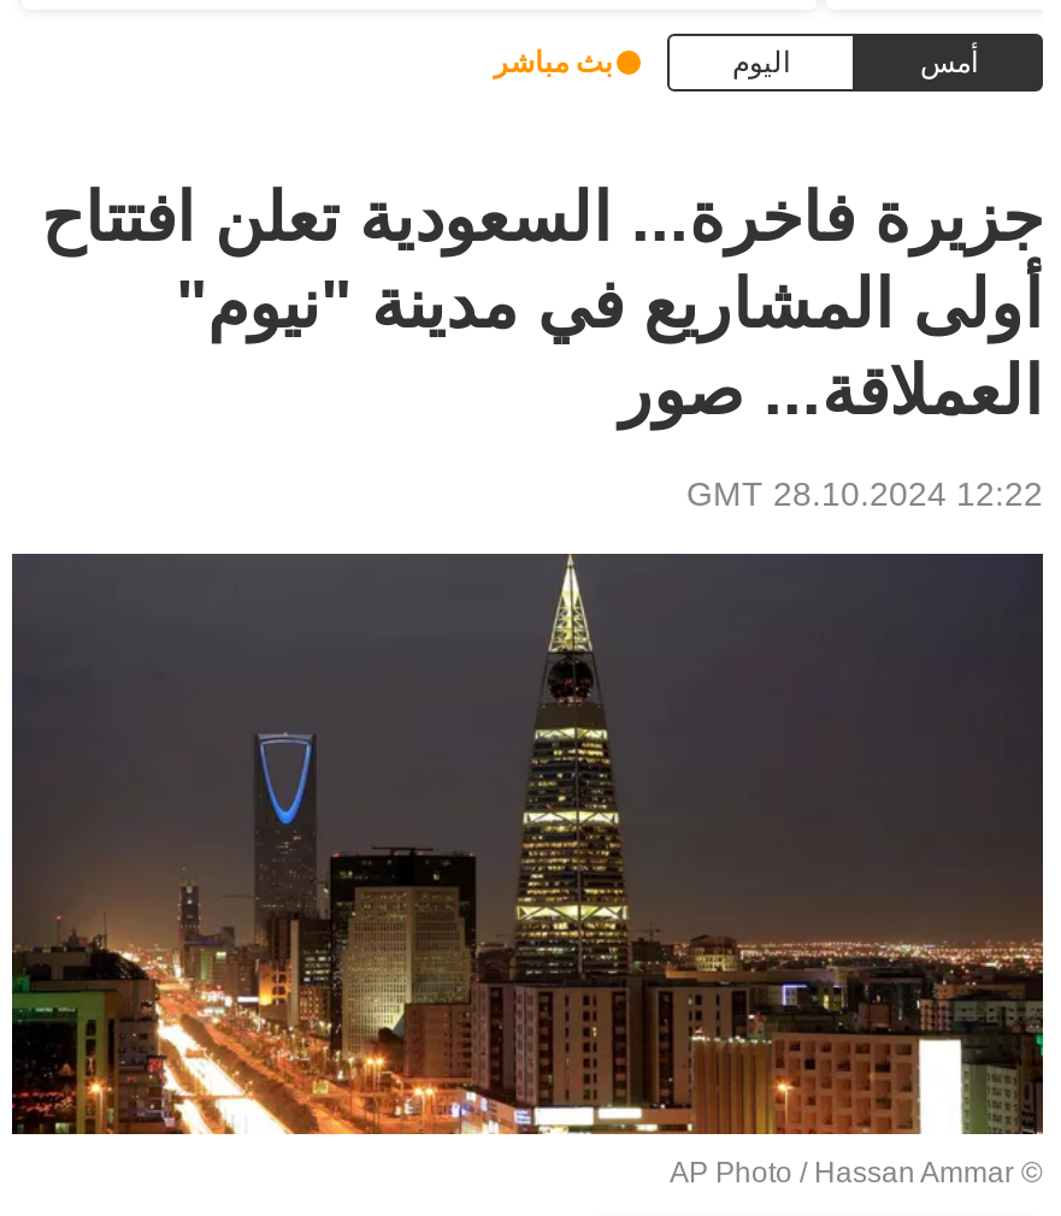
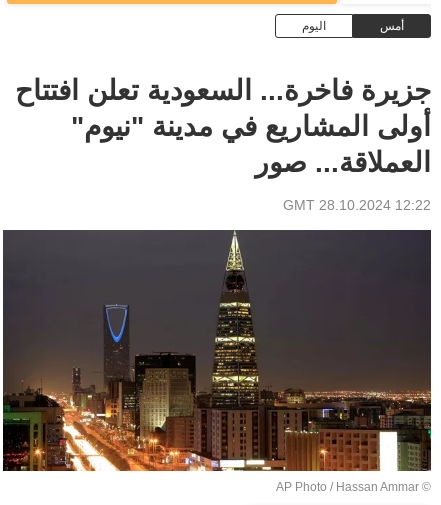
[494,46,612,79] بث مباشر -> none

